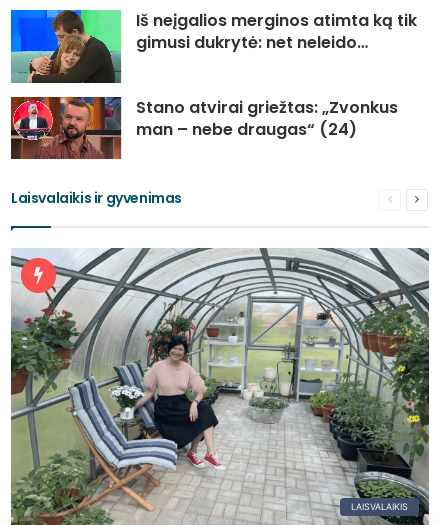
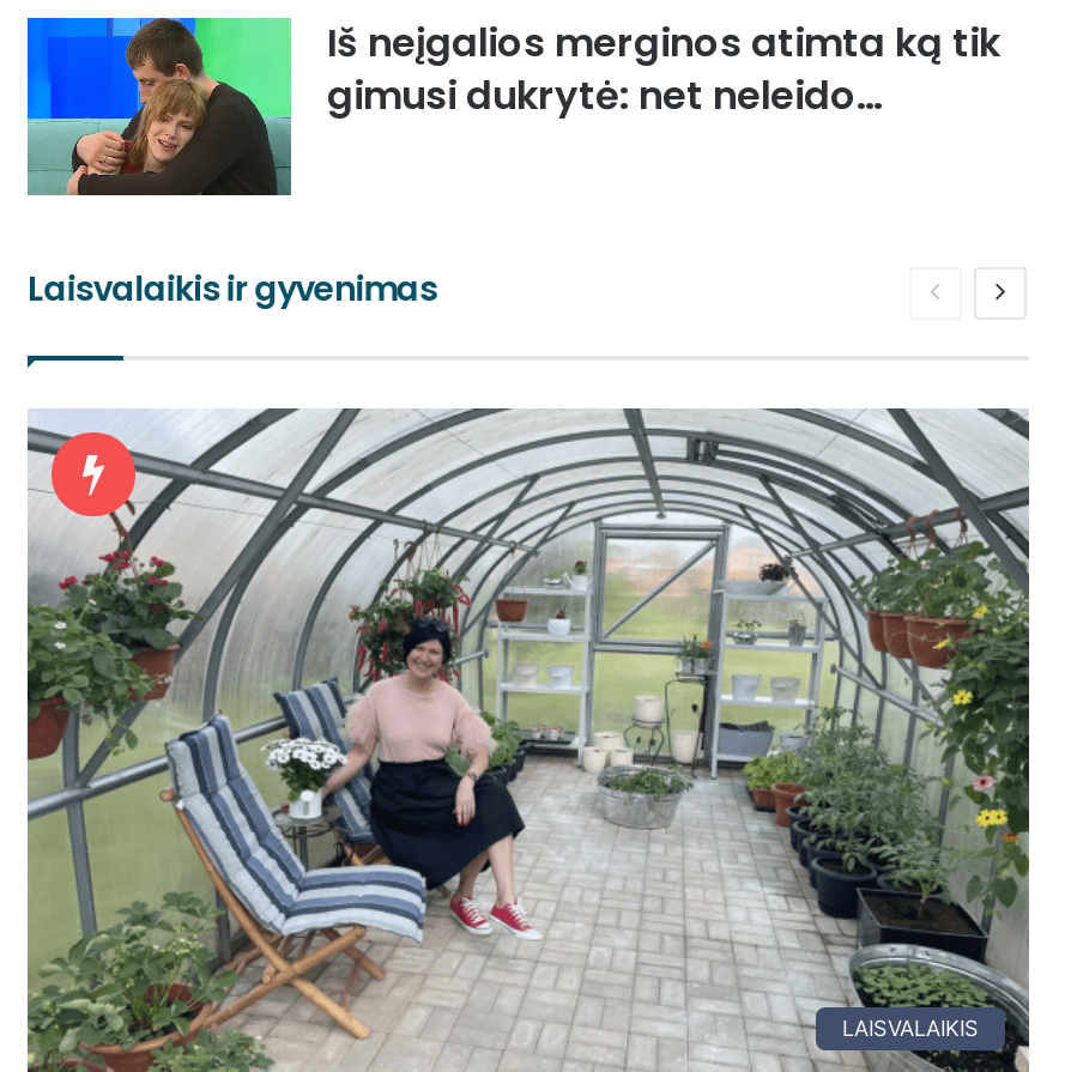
[10,96,398,160] [image] | Stano atvirai griežtas: „Zvonkus | man – nebe draugas“ (24) -> none

